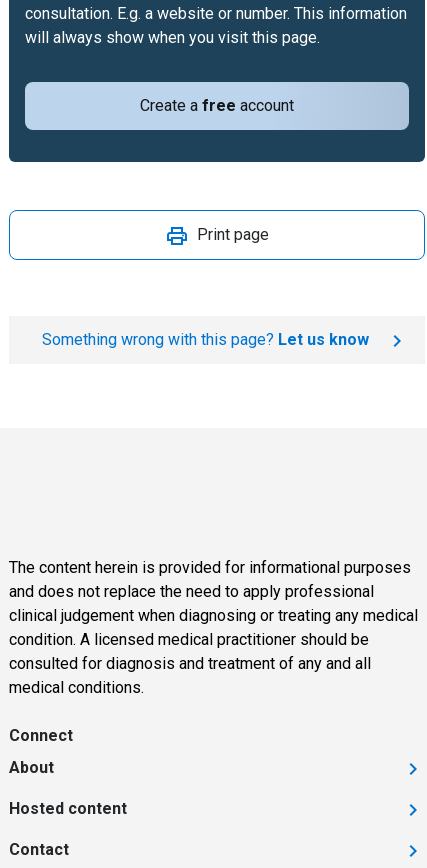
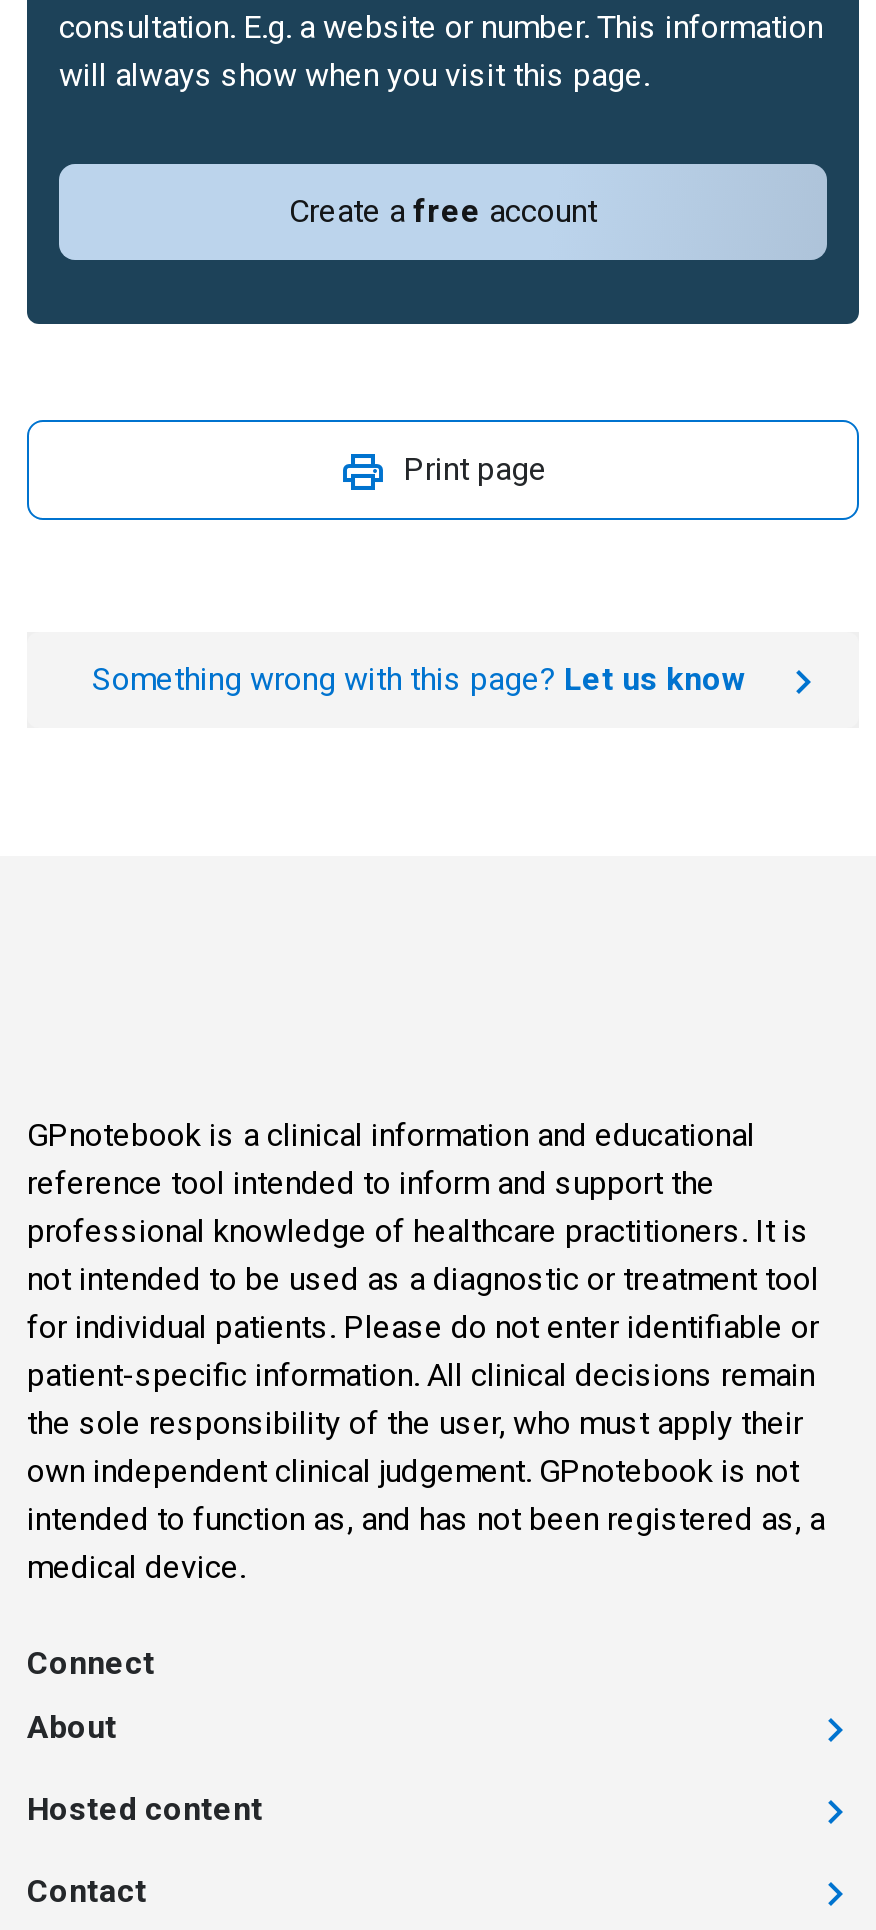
[9,558,418,697] The content herein is provided for informational purposes | and does not replace the need to apply professional | clinical judgement when diagnosing or treating any medical | condition. A licensed medical practitioner should be | consulted for diagnosis and treatment of any and all | medical conditions. -> [27,1116,825,1586] GPnotebook is a clinical information and educational | reference tool intended to inform and support the | professional knowledge of healthcare practitioners. It is | not intended to be used as a diagnostic or treatment tool | for individual patients. Please do not enter identifiable or | patient-specific information. All clinical decisions remain | the sole responsibility of the user, who must apply their | own independent clinical judgement. GPnotebook is not | intended to function as, and has not been registered as, a | medical device.

